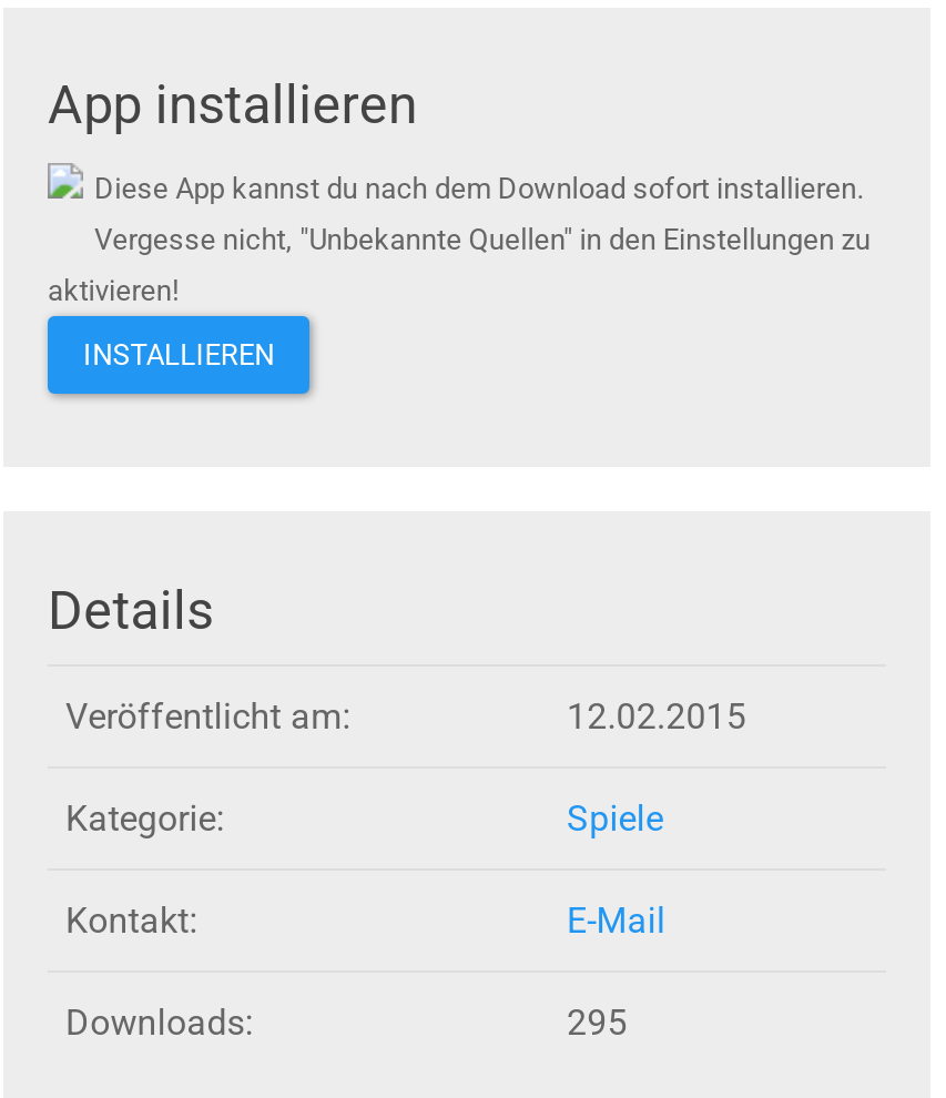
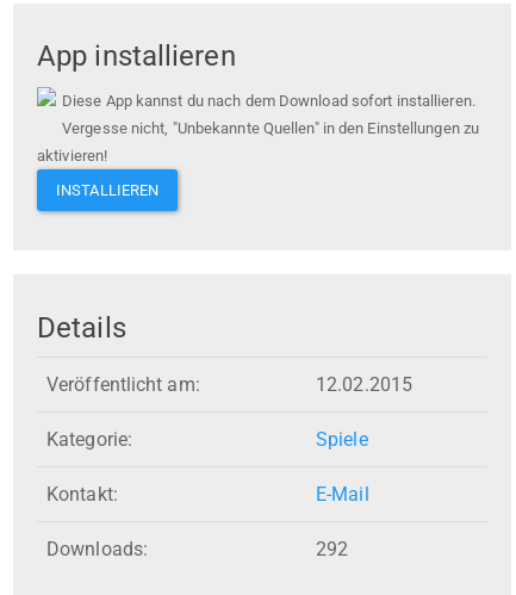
[567,1002,627,1044] 295 -> [316,538,348,561] 292

